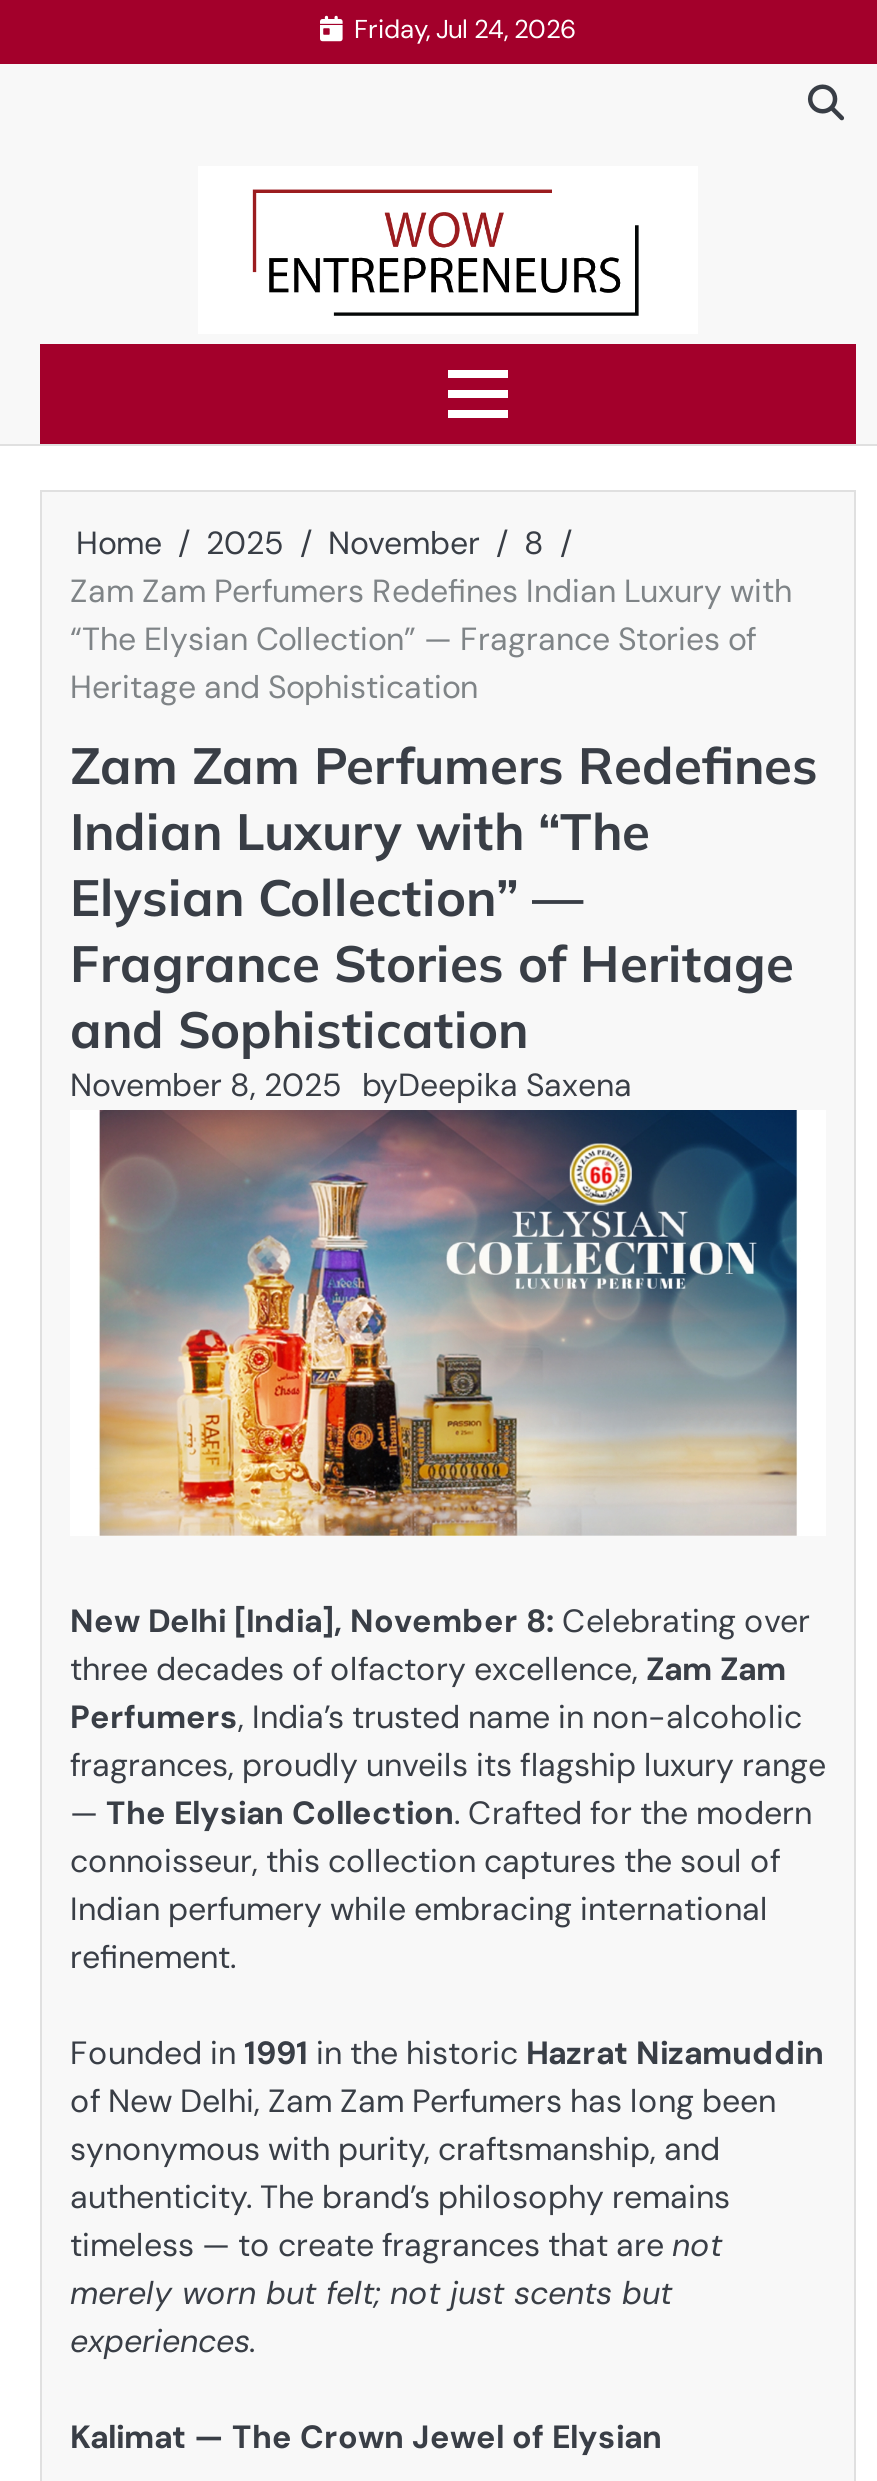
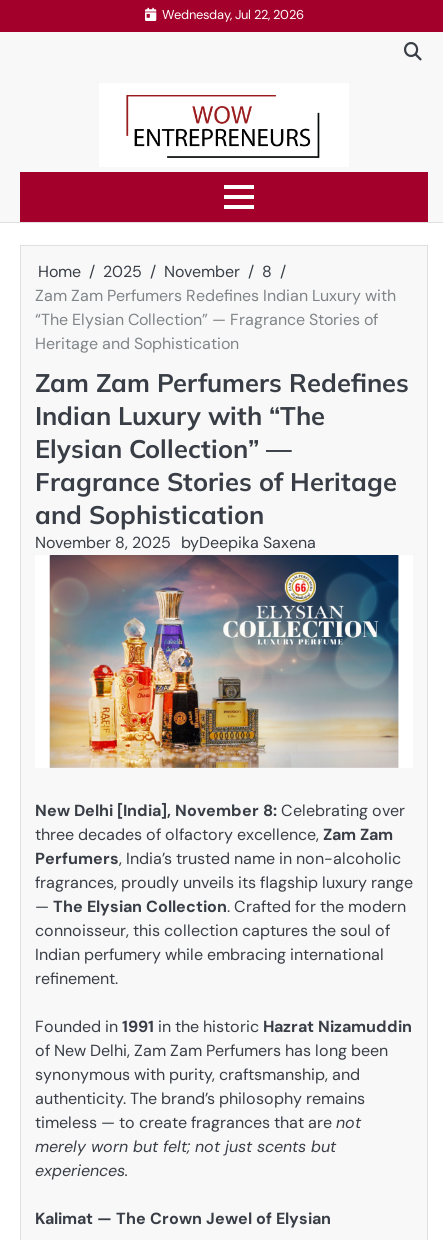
[354,11,576,45] Friday, Jul 24, 2026 -> [161,5,303,22] Wednesday, Jul 22, 2026

